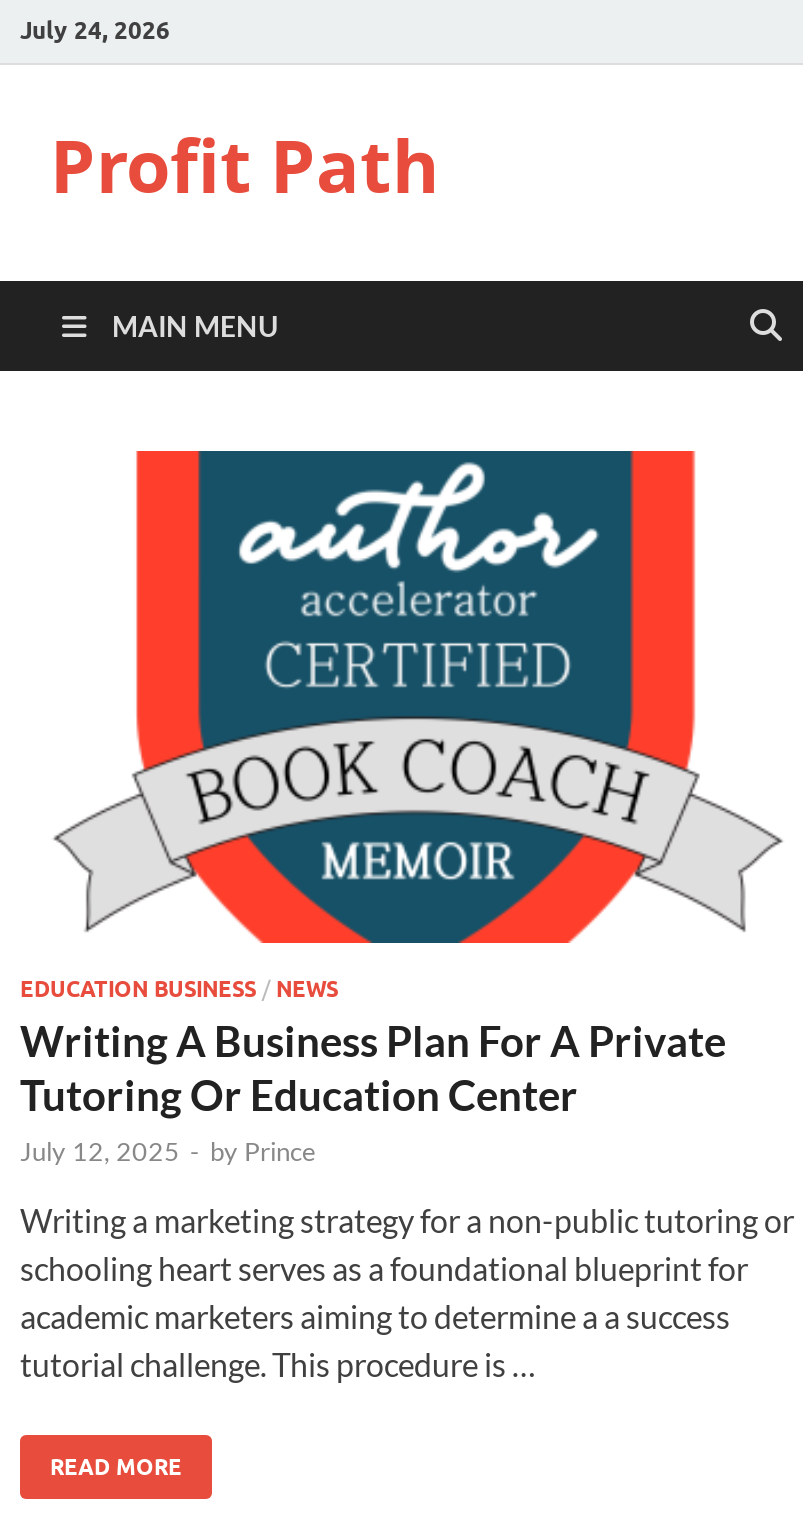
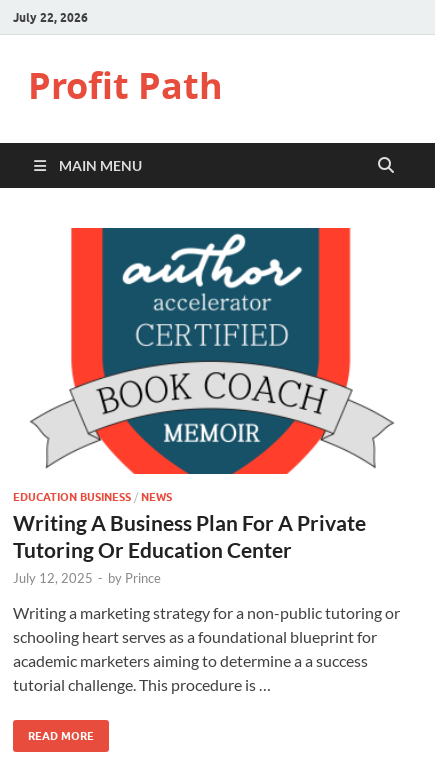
[20,14,170,44] July 24, 2026 -> [13,9,88,24] July 22, 2026

